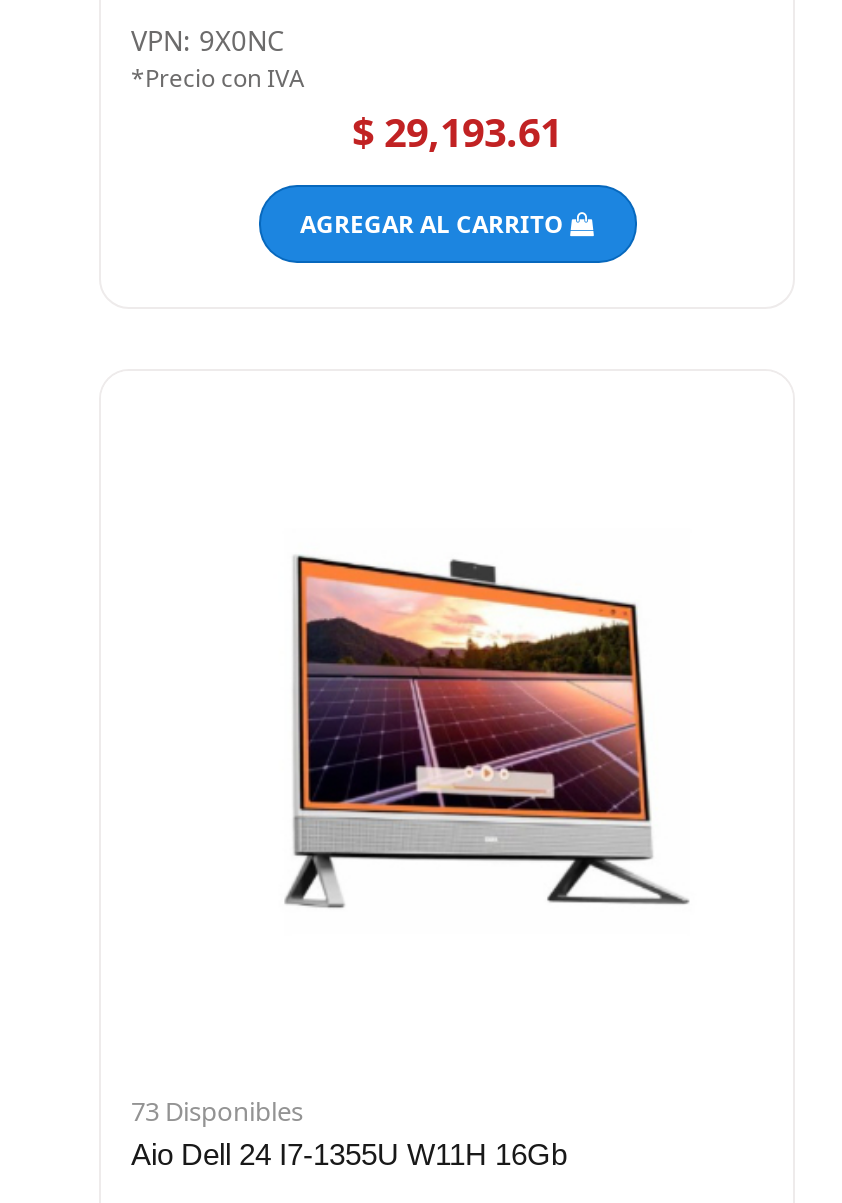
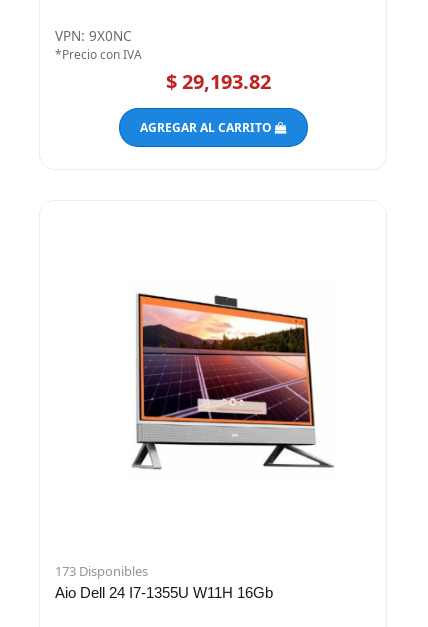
[352,105,562,159] $ 29,193.61 -> [165,68,270,95] $ 29,193.82
[131,1093,303,1129] 73 Disponibles -> [55,562,148,580] 173 Disponibles

